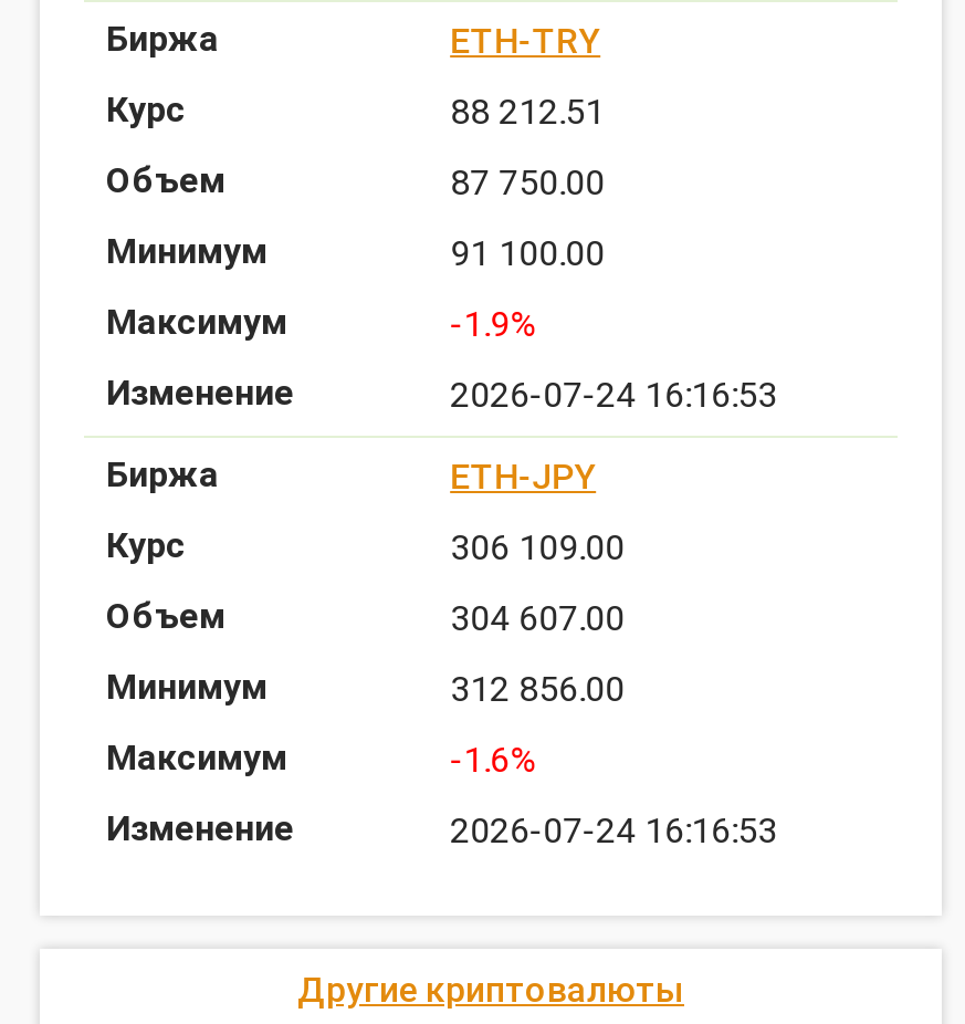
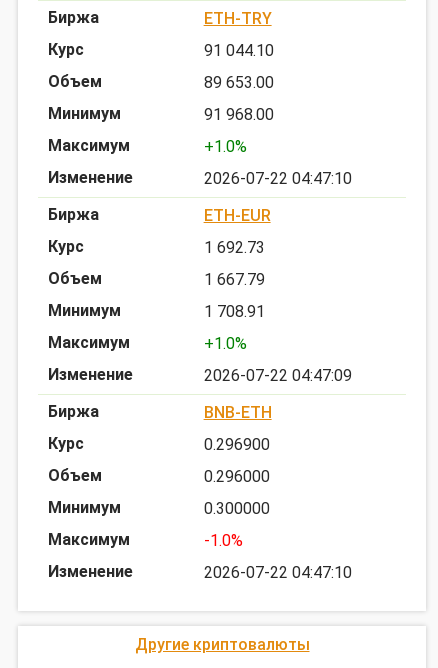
[450,91,777,851] 88 212.51 | 87 750.00 | 91 100.00 | -1.9% | 2026-07-24 16:16:53 | ETH-JPY | 306 109.00 | 304 607.00 | 312 856.00 | -1.6% | 2026-07-24 16:16:53 -> [204,41,352,582] 91 044.10 | 89 653.00 | 91 968.00 | +1.0% | 2026-07-22 04:47:10 | ETH-EUR | 1 692.73 | 1 667.79 | 1 708.91 | +1.0% | 2026-07-22 04:47:09 | BNB-ETH | 0.296900 | 0.296000 | 0.300000 | -1.0% | 2026-07-22 04:47:10

